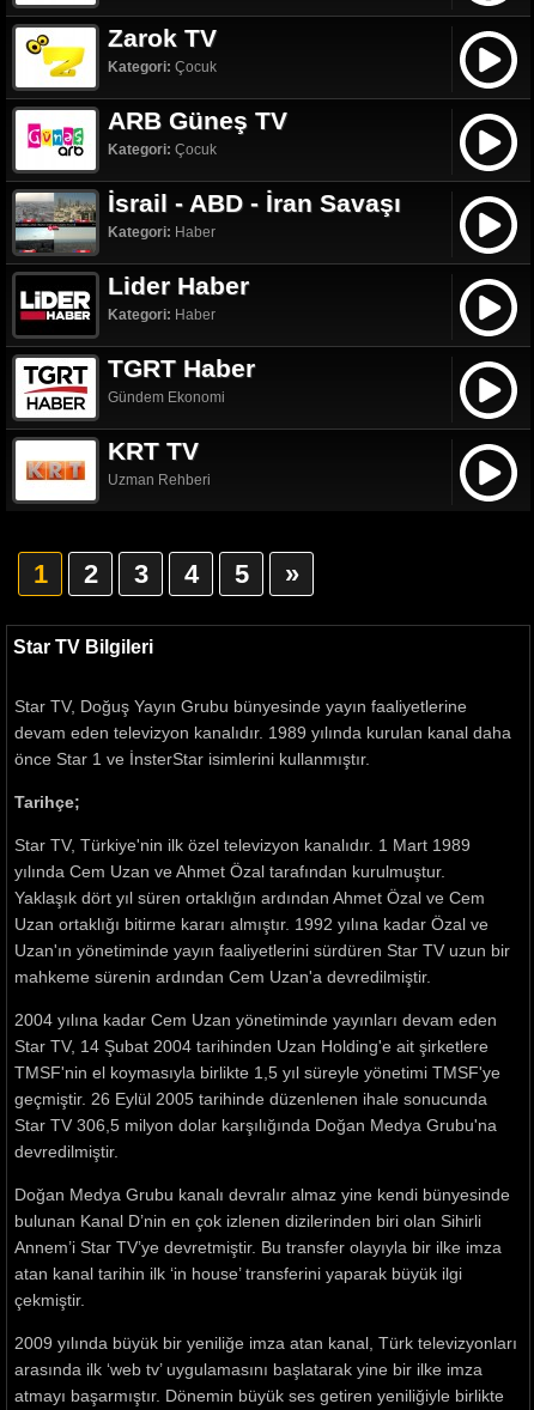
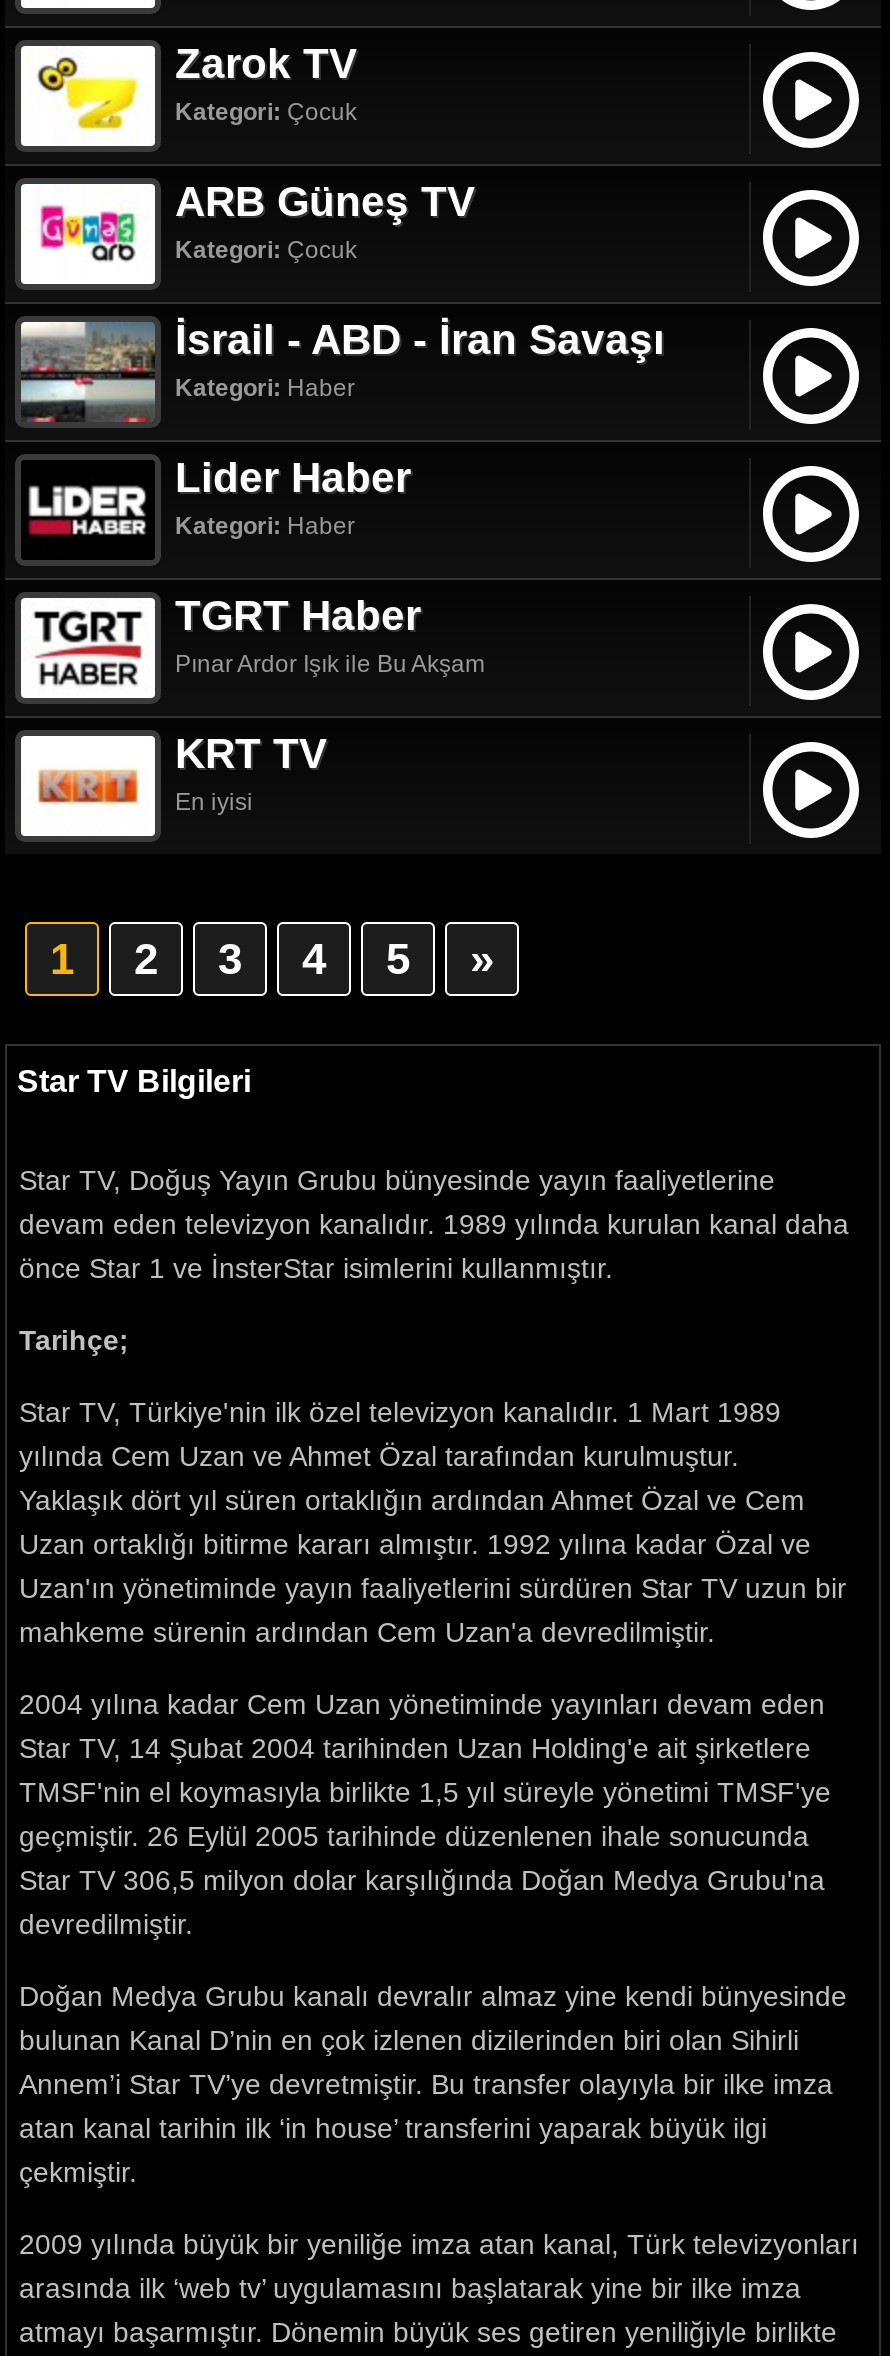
[108,389,225,406] Gündem Ekonomi -> [175,650,485,678] Pınar Ardor Işık ile Bu Akşam
[108,472,211,488] Uzman Rehberi -> [175,788,253,816] En iyisi

